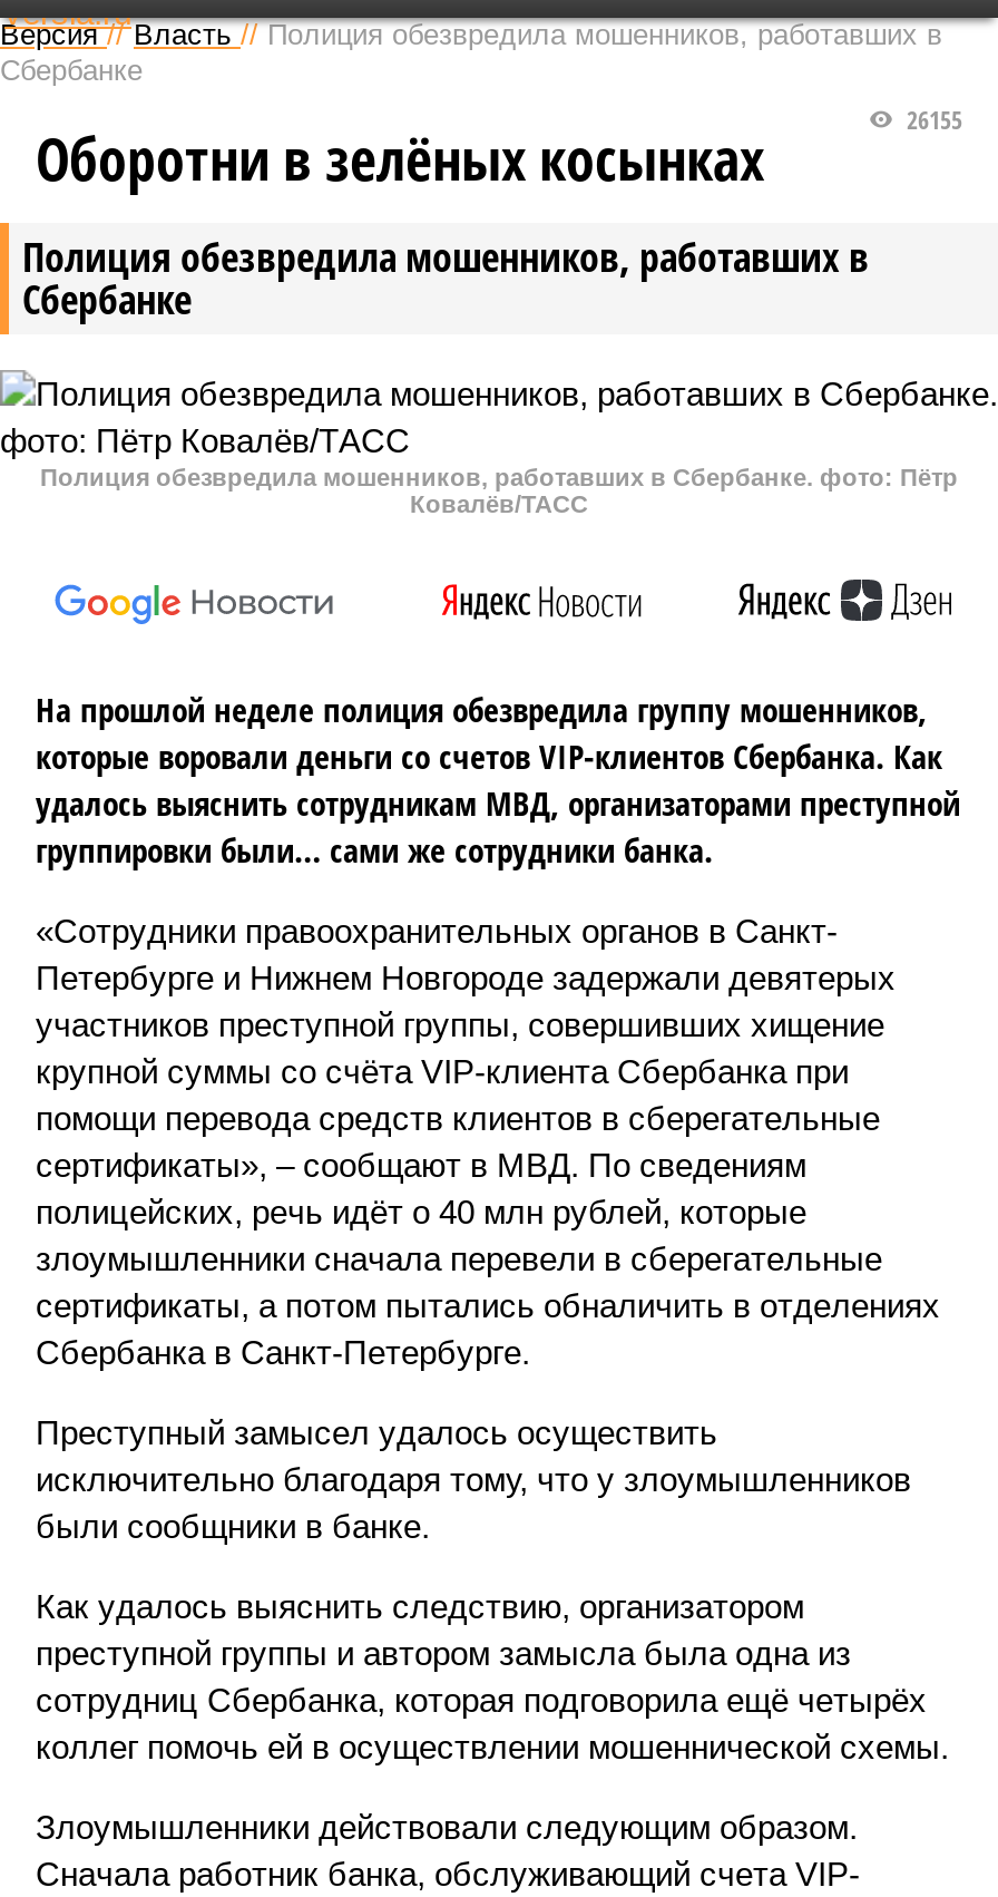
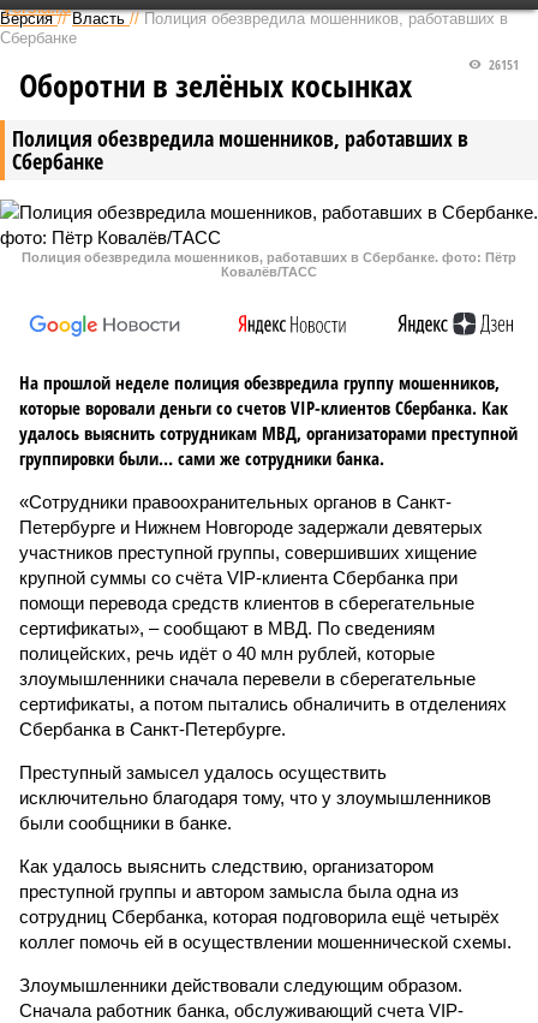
[900,103,962,136] 26155 -> [485,55,519,73] 26151

